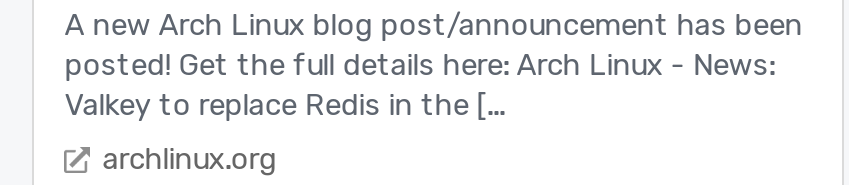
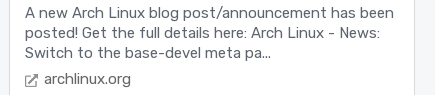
[64,87,504,123] Valkey to replace Redis in the [... -> [25,44,271,62] Switch to the base-devel meta pa...

